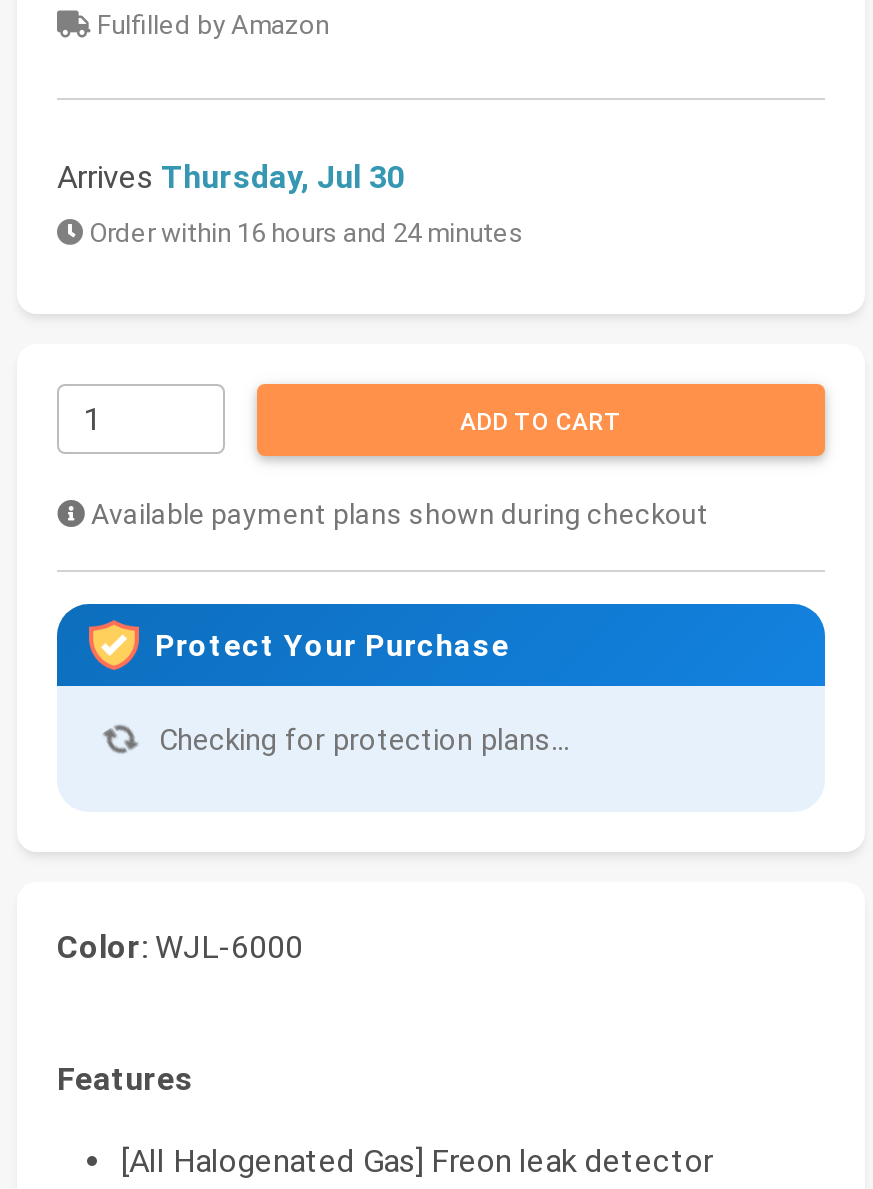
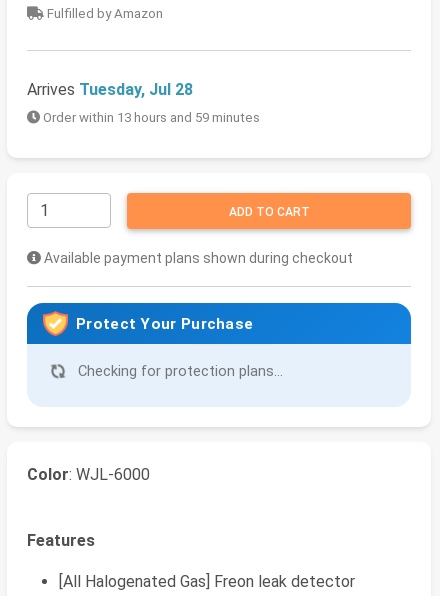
[57,159,405,197] Arrives Thursday, Jul 30 -> [27,80,193,99] Arrives Tuesday, Jul 28
[83,219,523,249] Order within 16 hours and 24 minutes -> [40,110,260,125] Order within 13 hours and 59 minutes

